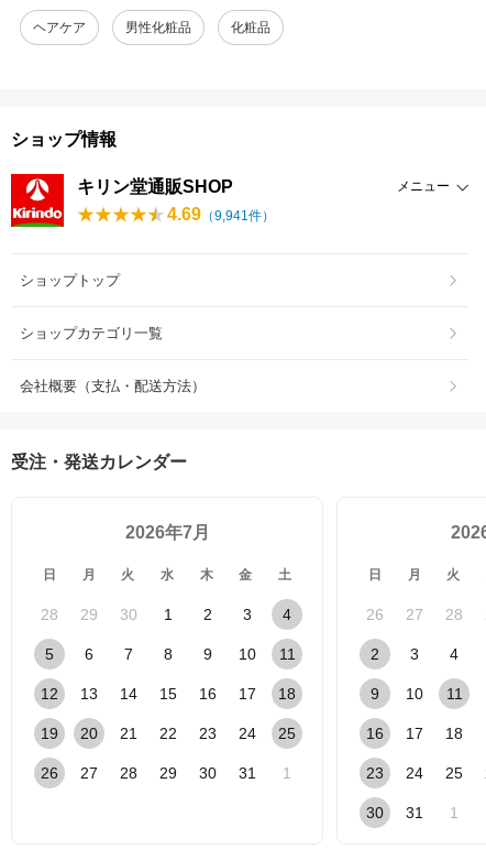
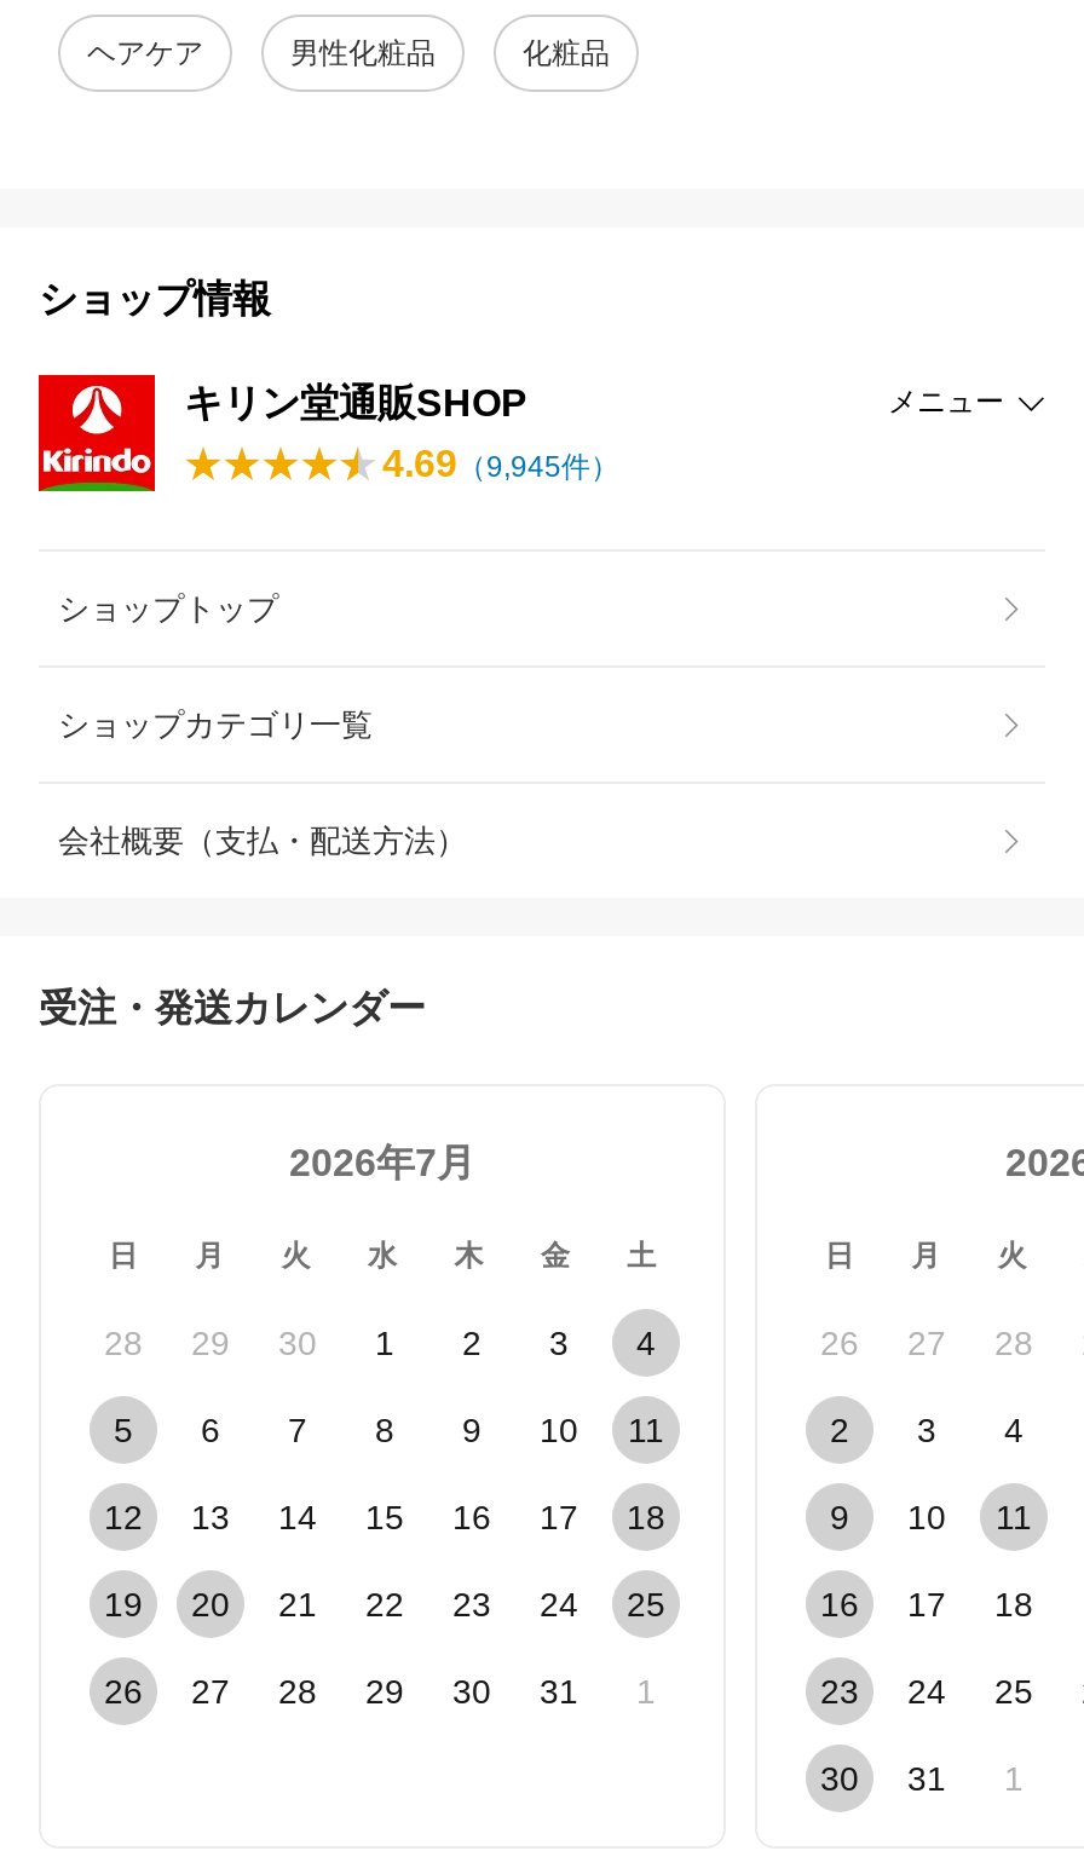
[167,205,275,224] 4.69（9,941件） -> [382,443,619,484] 4.69（9,945件）

